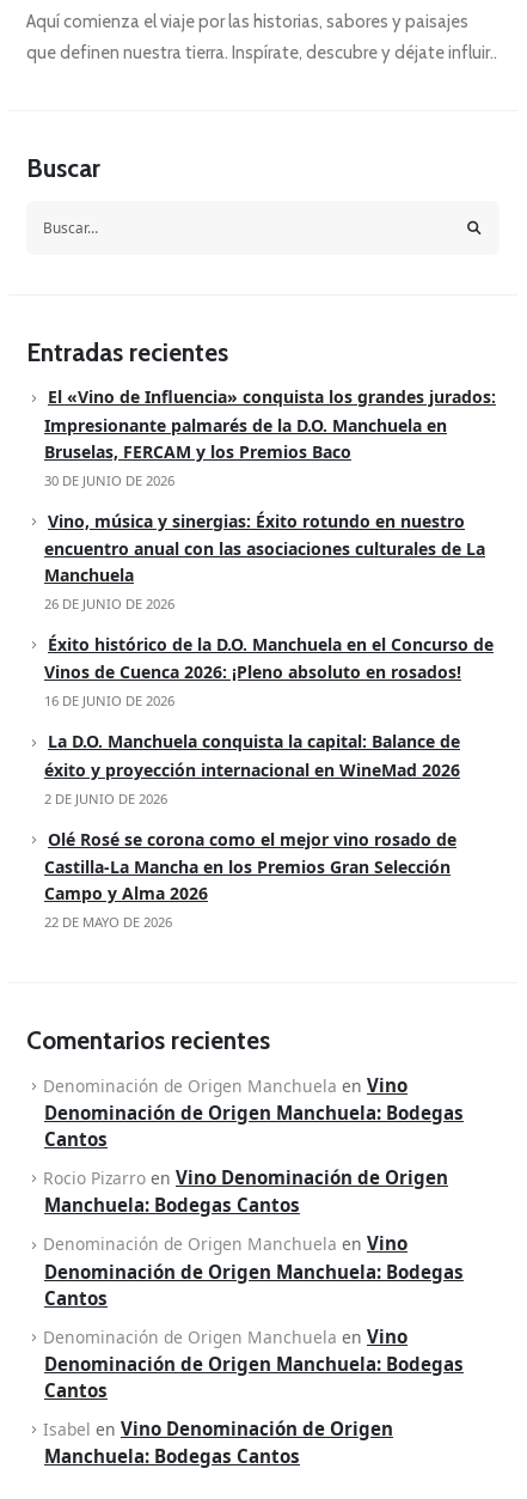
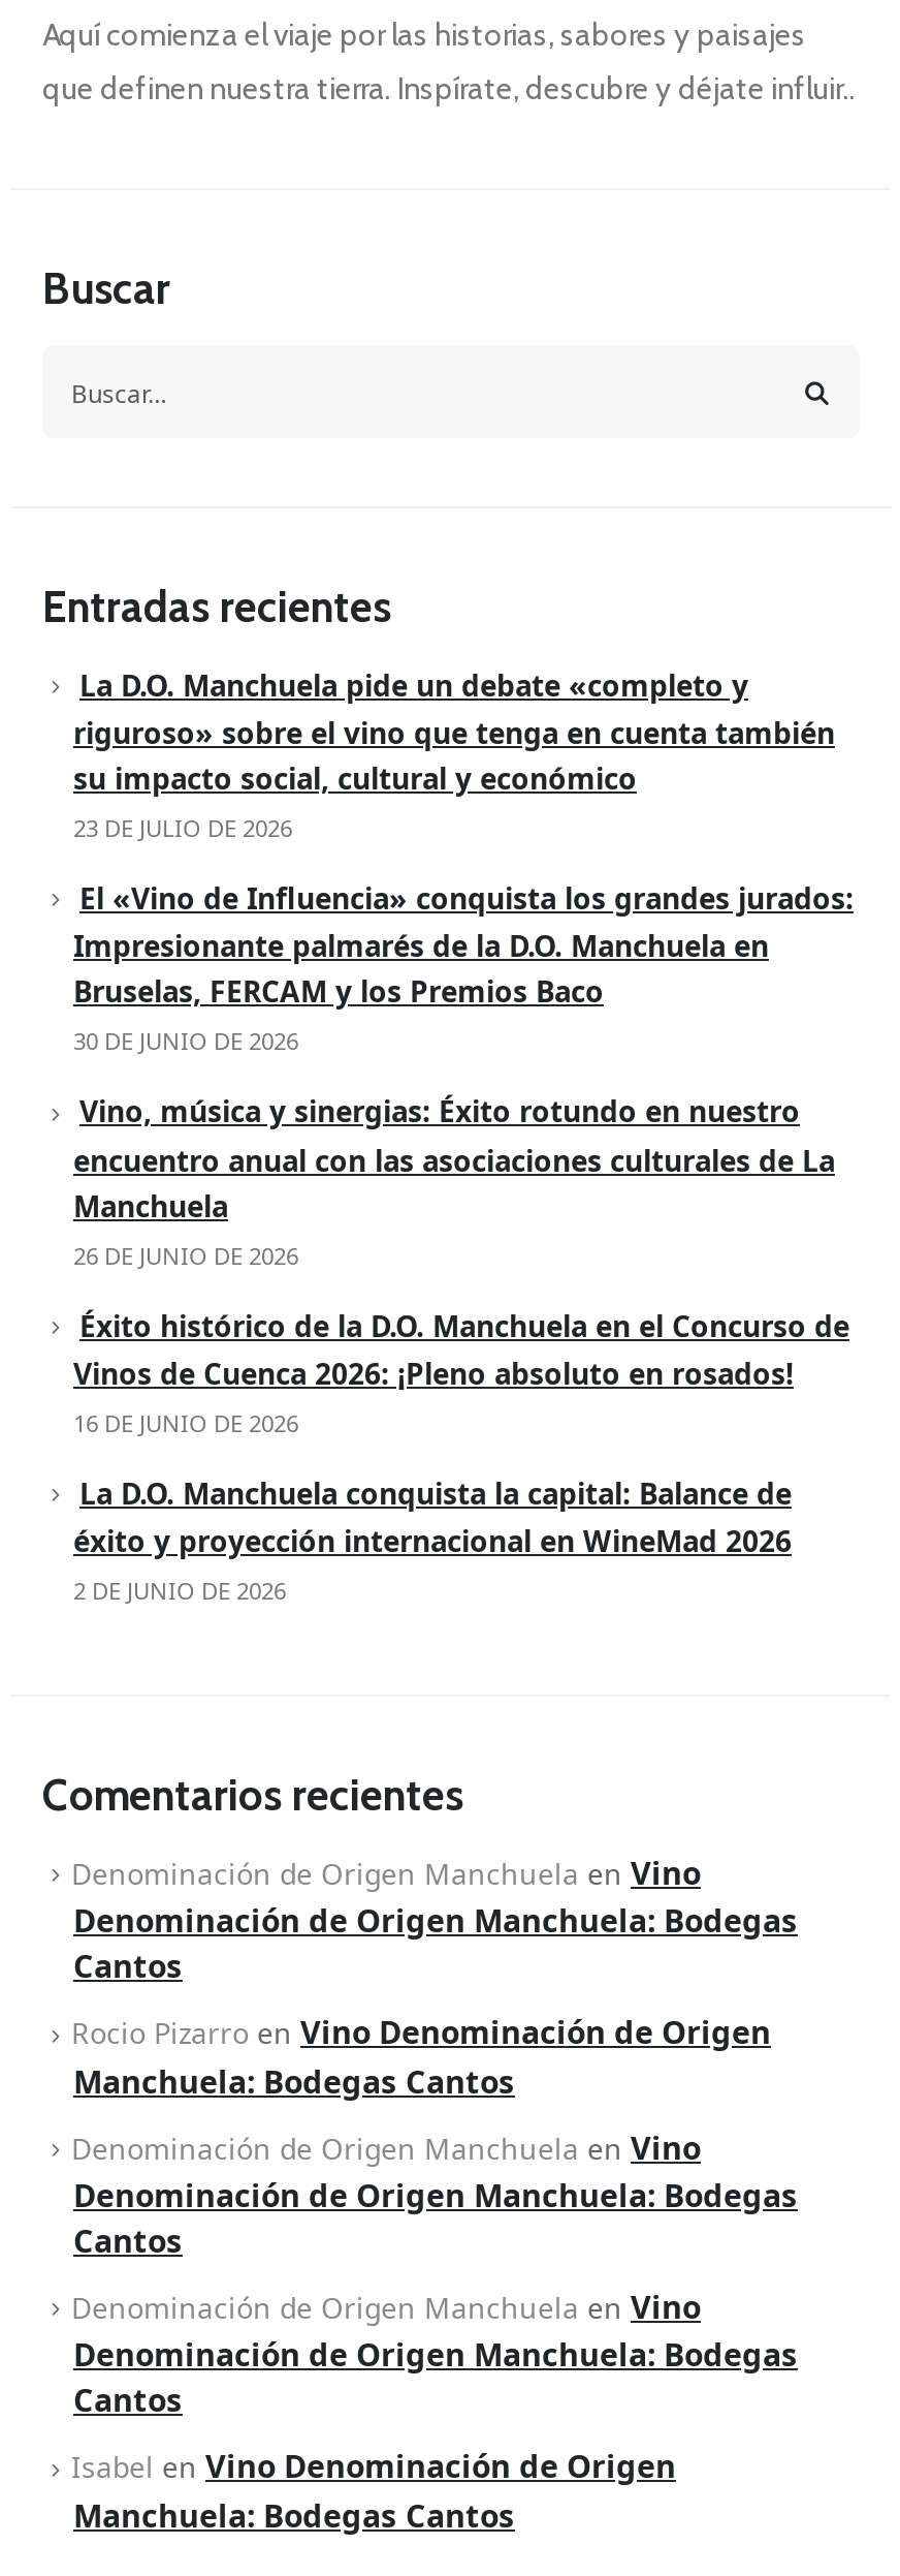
none -> [73,664,835,843] La D.O. Manchuela pide un debate «completo y | riguroso» sobre el vino que tenga en cuenta también | su impacto social, cultural y económico | 23 DE JULIO DE 2026
moved [44,386,496,807] -> [73,878,854,1606]: El «Vino de Influencia» conquista los grandes jurados: | Impresionante palmarés de la D.O. Manchuela en | Bruselas, FERCAM y los Premios Baco | ... | éxito y proyección internacional en WineMad 2026 | 2 DE JUNIO DE 2026
[44,827,456,931] Olé Rosé se corona como el mejor vino rosado de | Castilla-La Mancha en los Premios Gran Selección | Campo y Alma 2026 | 22 DE MAYO DE 2026 -> none

